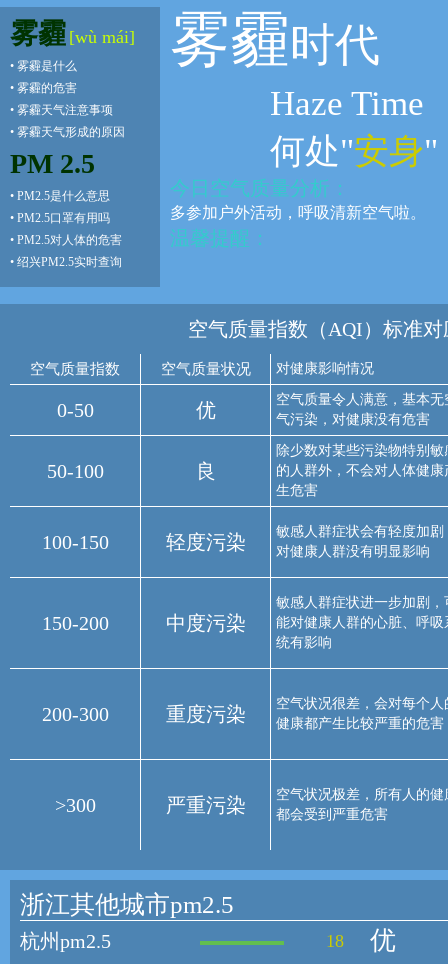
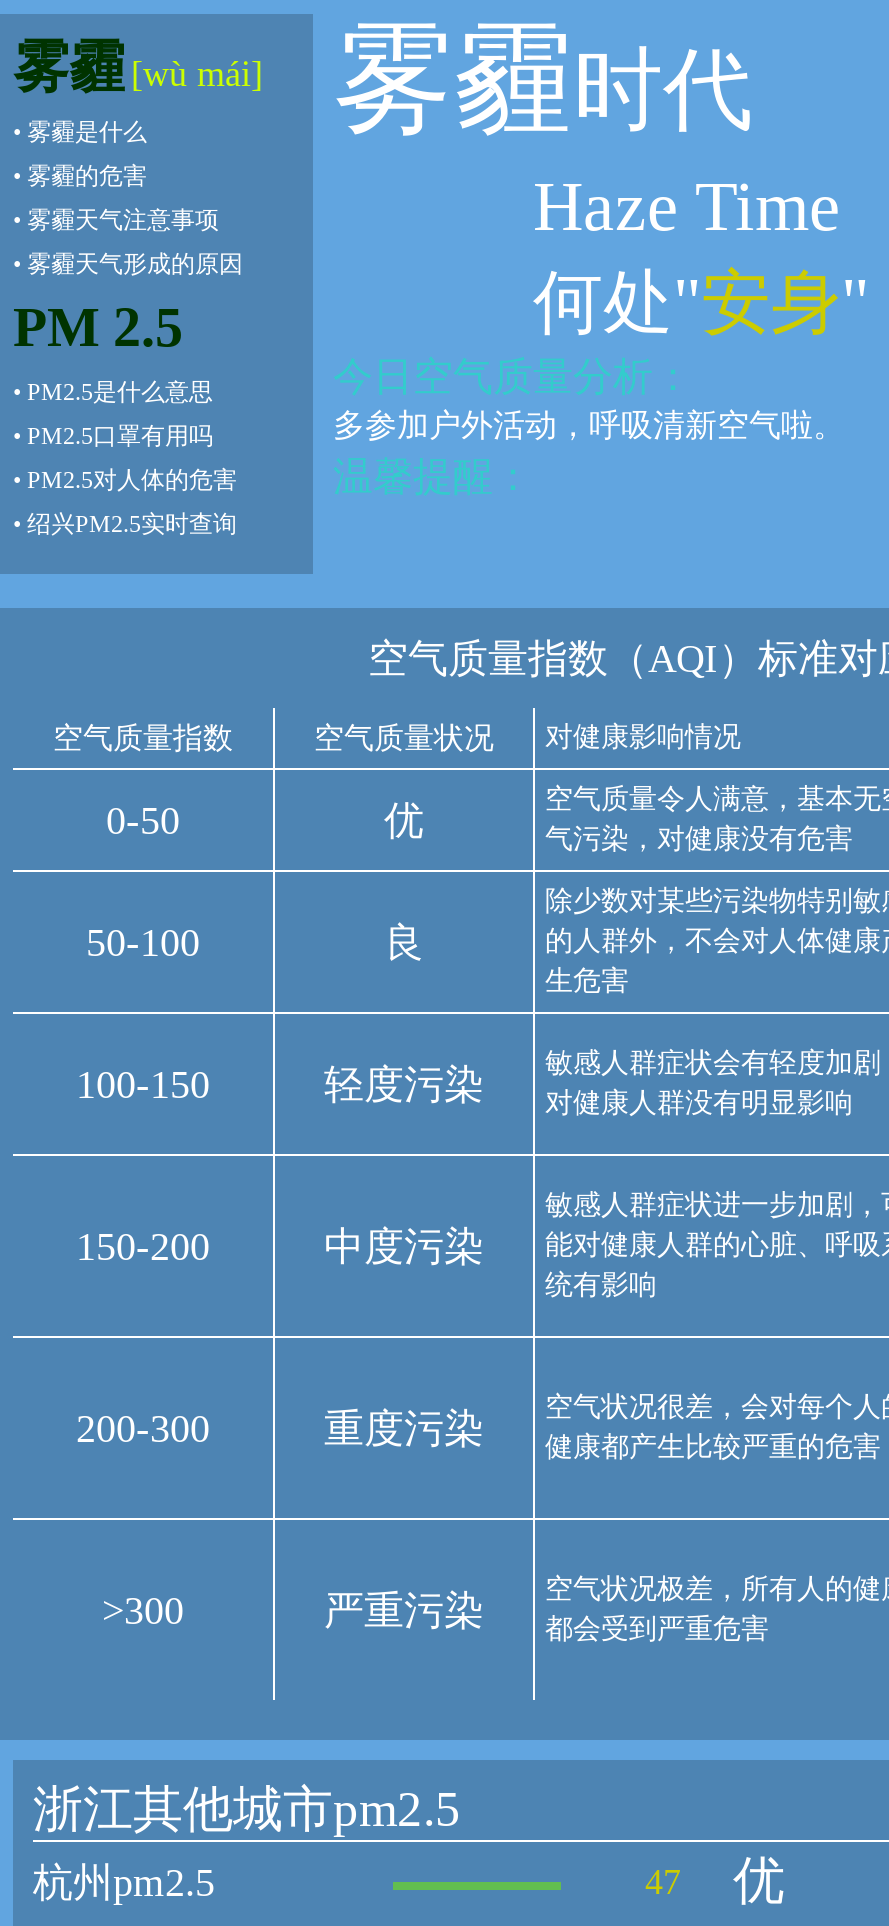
[326,926,396,955] 18 优 -> [645,1852,785,1910] 47 优

